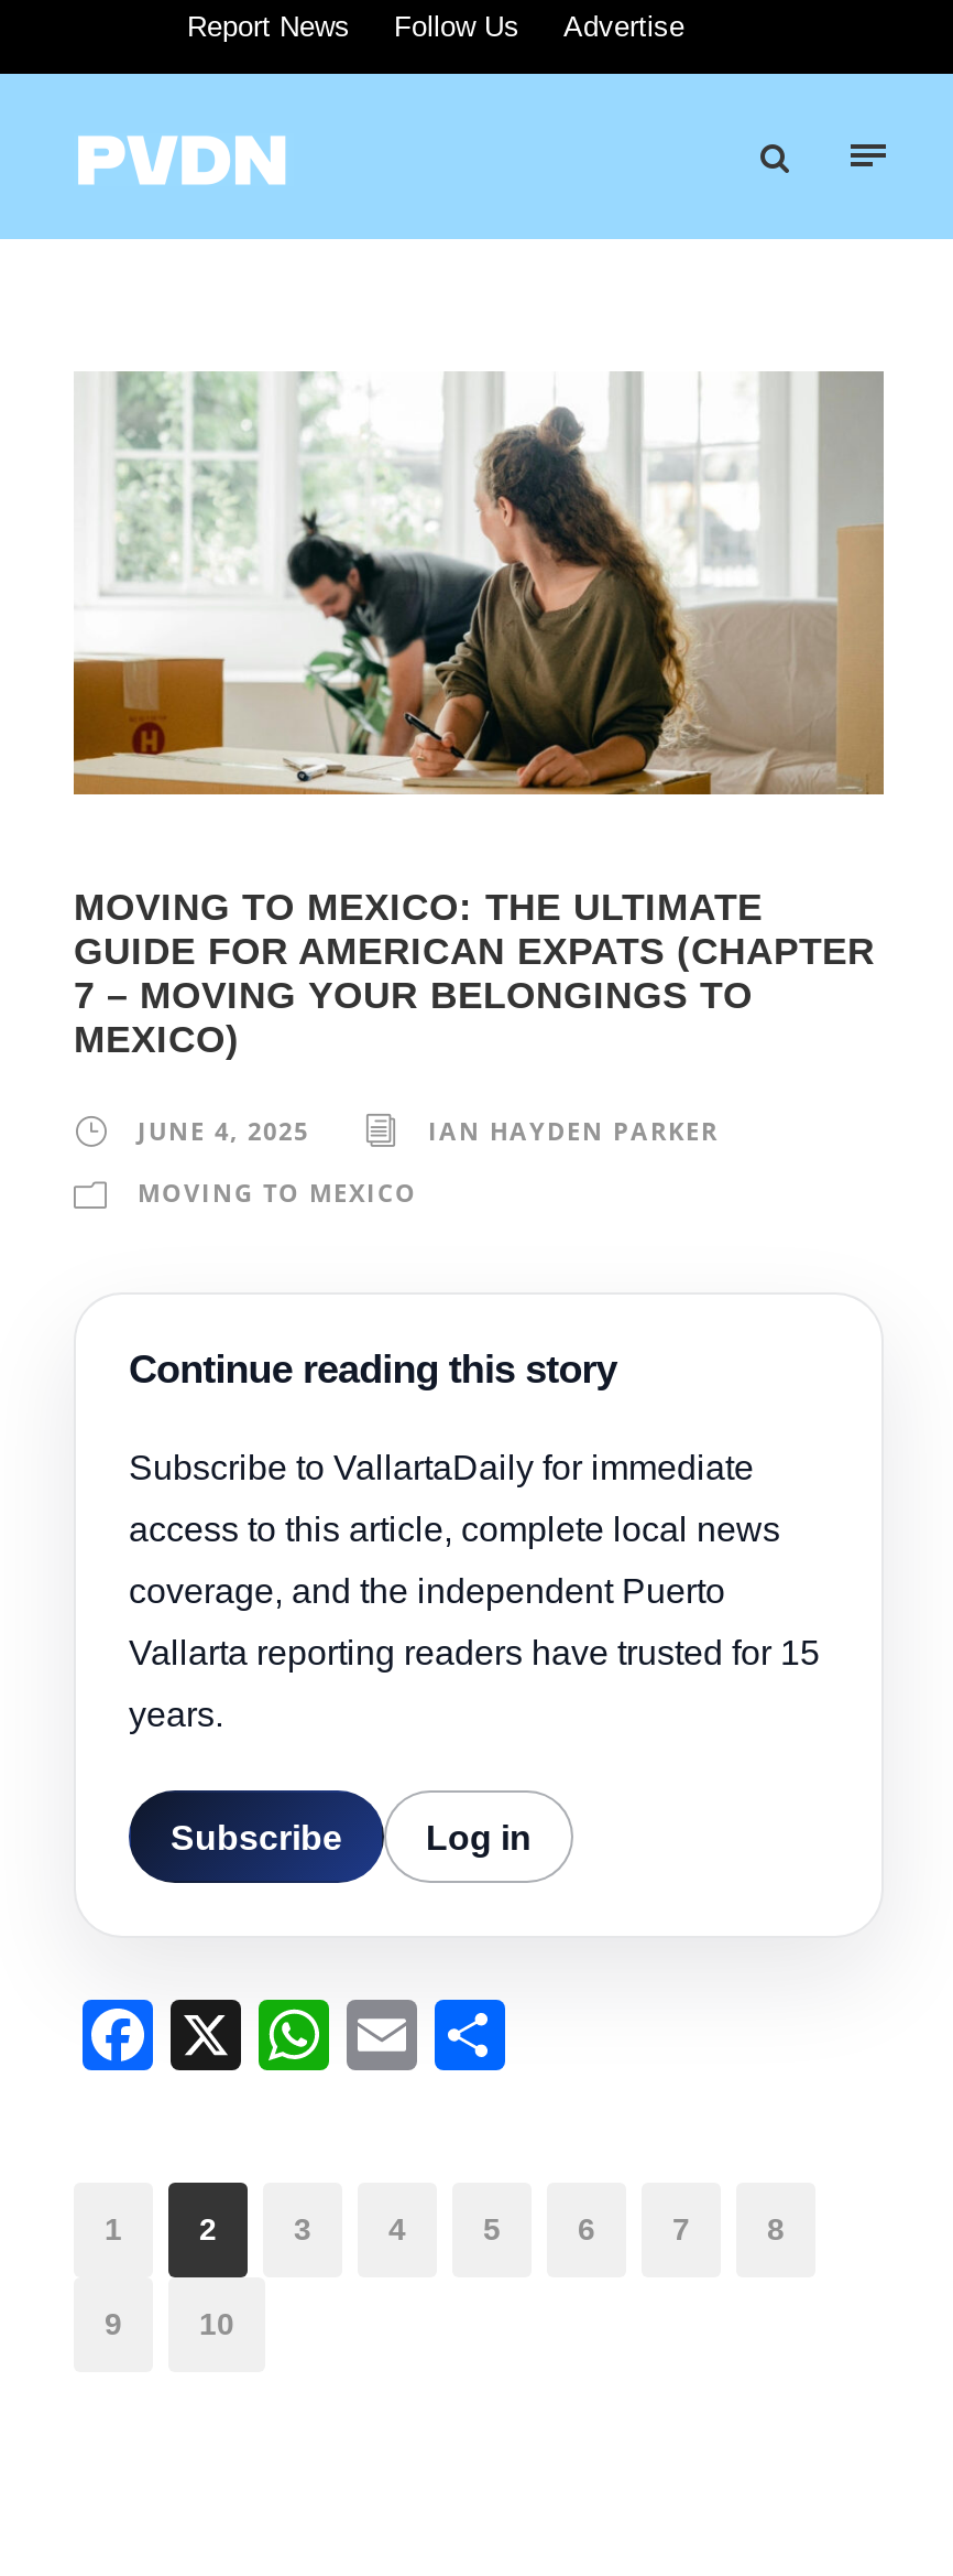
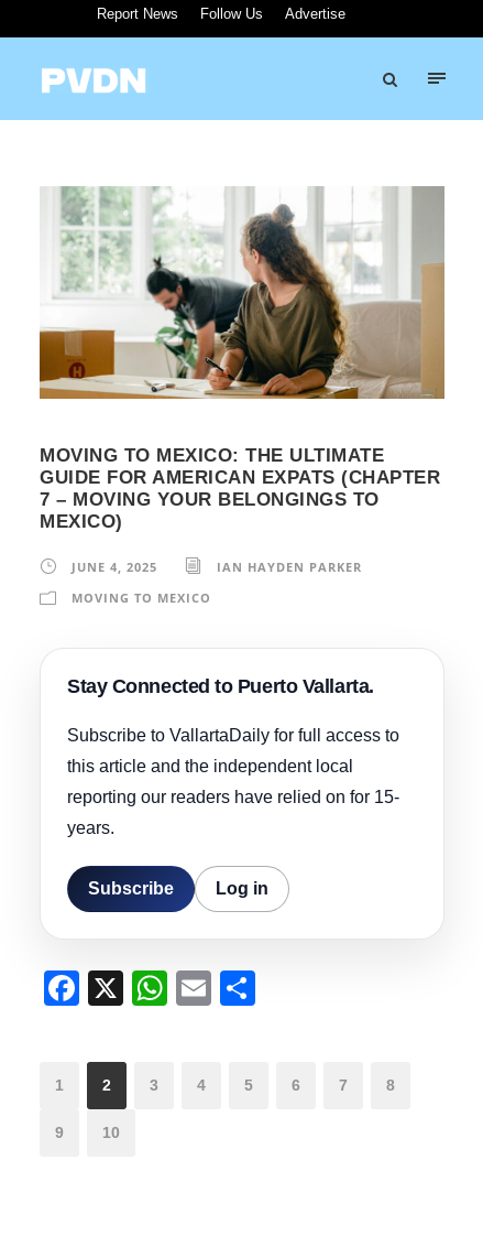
[129,1348,820,1672] Continue reading this story | Subscribe to VallartaDaily for immediate | access to this article, complete local news | coverage, and the independent Puerto | Vallarta reporting readers have trusted for 15 -> [67,675,399,806] Stay Connected to Puerto Vallarta. | Subscribe to VallartaDaily for full access to | this article and the independent local | reporting our readers have relied on for 15-

